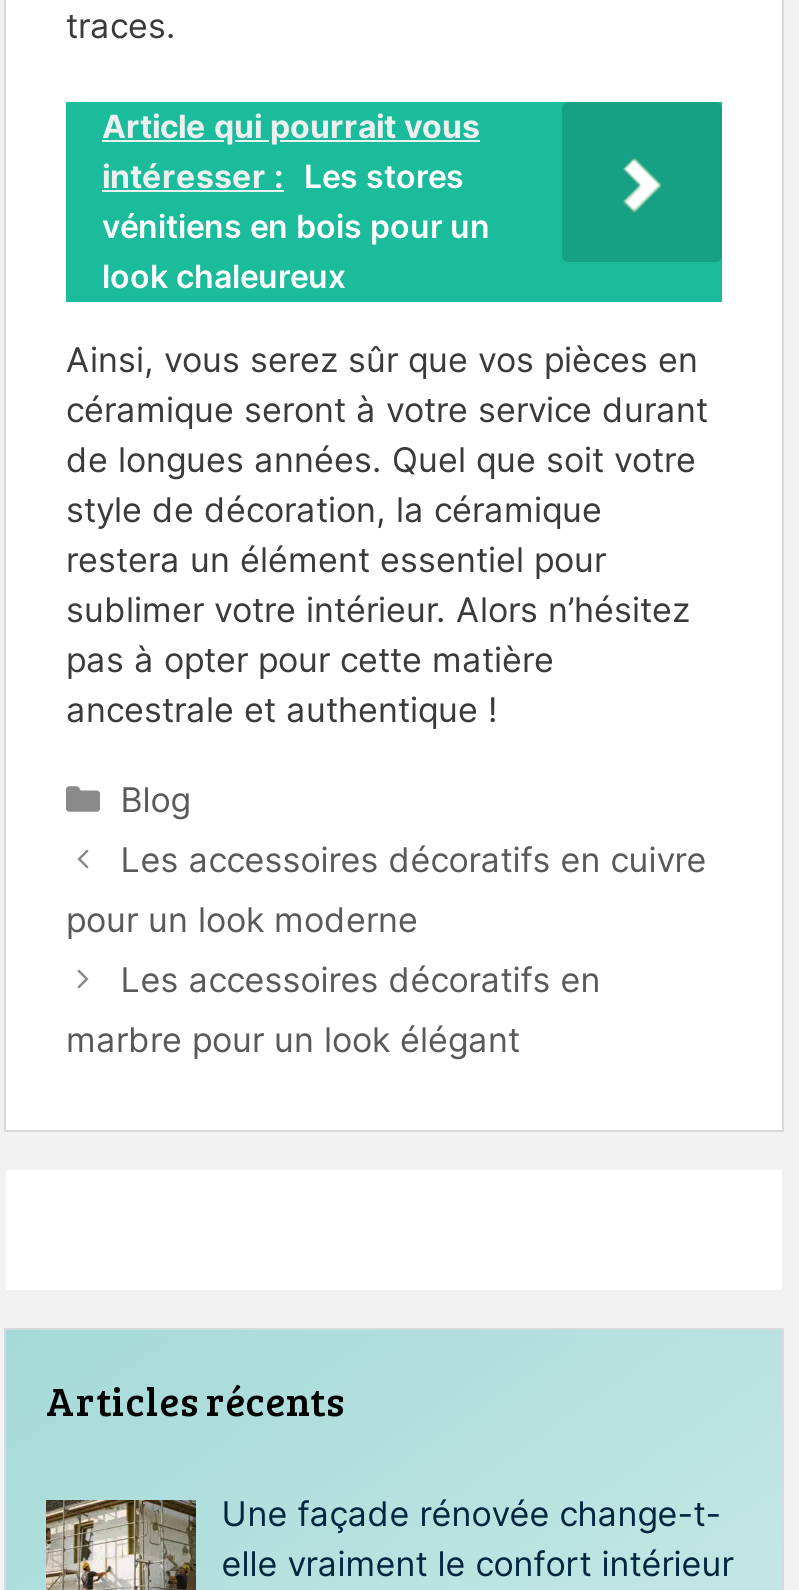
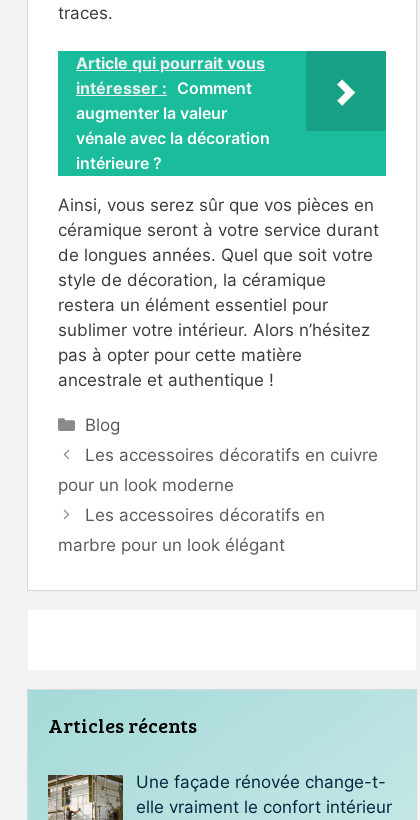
[102,156,490,296] intéresser : Les stores | vénitiens en bois pour un | look chaleureux -> [76,78,270,173] intéresser : Comment | augmenter la valeur | vénale avec la décoration | intérieure ?

